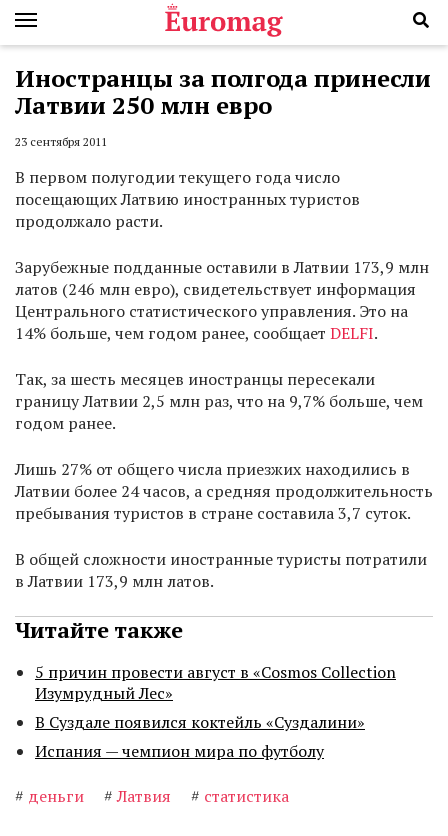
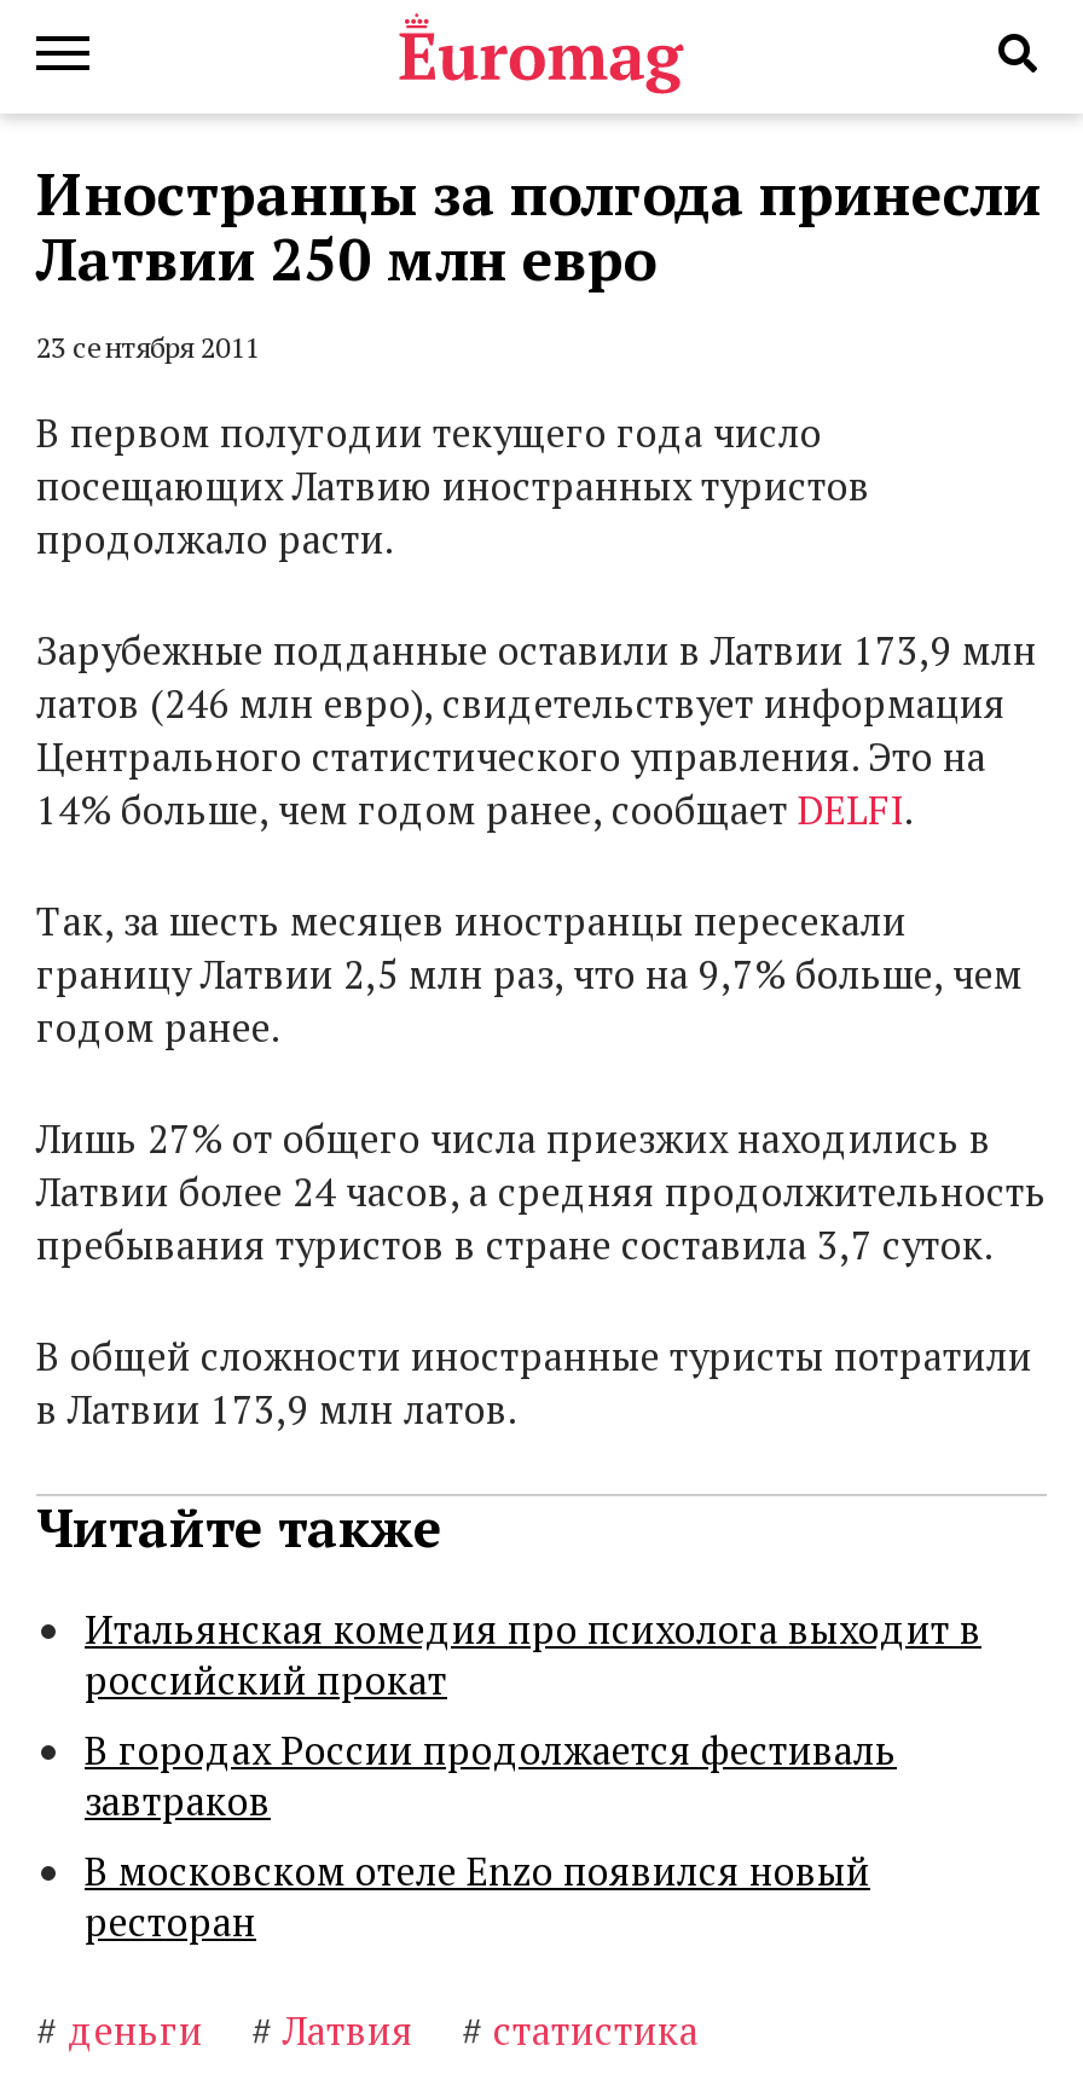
[35,661,396,762] 5 причин провести август в «Cosmos Collection | Изумрудный Лес» | В Суздале появился коктейль «Суздалини» | Испания — чемпион мира по футболу -> [85,1604,981,1949] Итальянская комедия про психолога выходит в | российский прокат | В городах России продолжается фестиваль | завтраков | В московском отеле Enzo появился новый | ресторан

